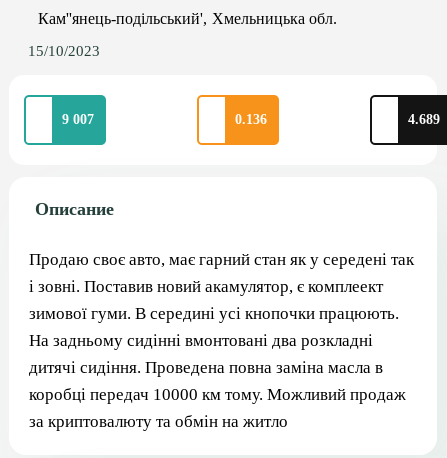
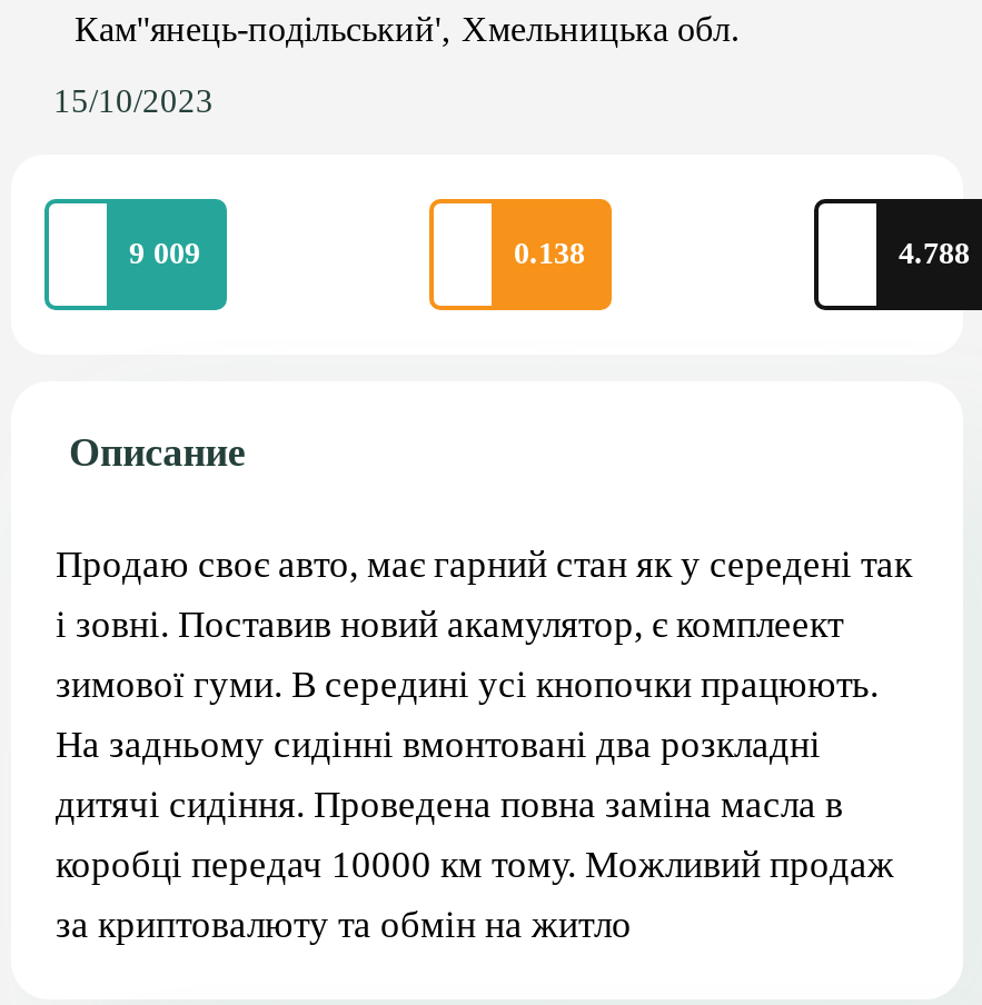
[62,112,94,127] 9 007 -> [129,237,200,270] 9 009
[235,112,267,127] 0.136 -> [514,237,585,270] 0.138
[408,112,440,127] 4.689 -> [899,237,970,270] 4.788

